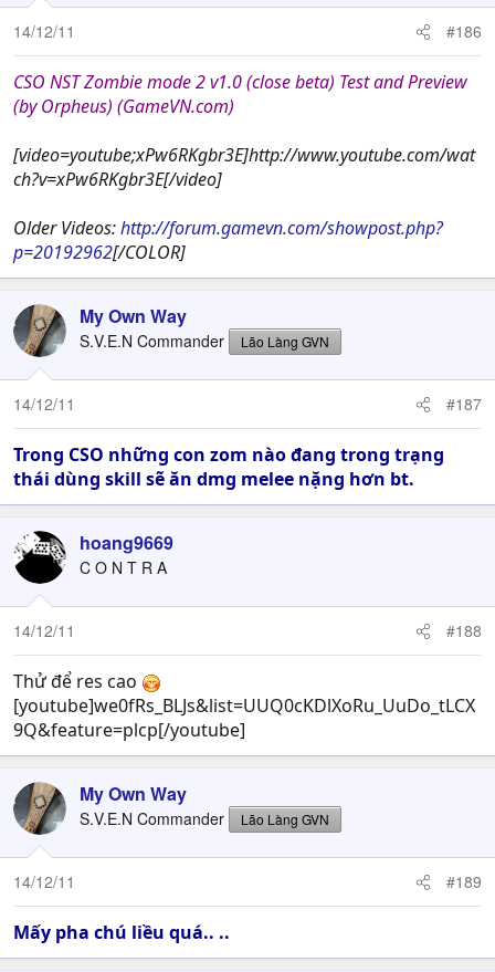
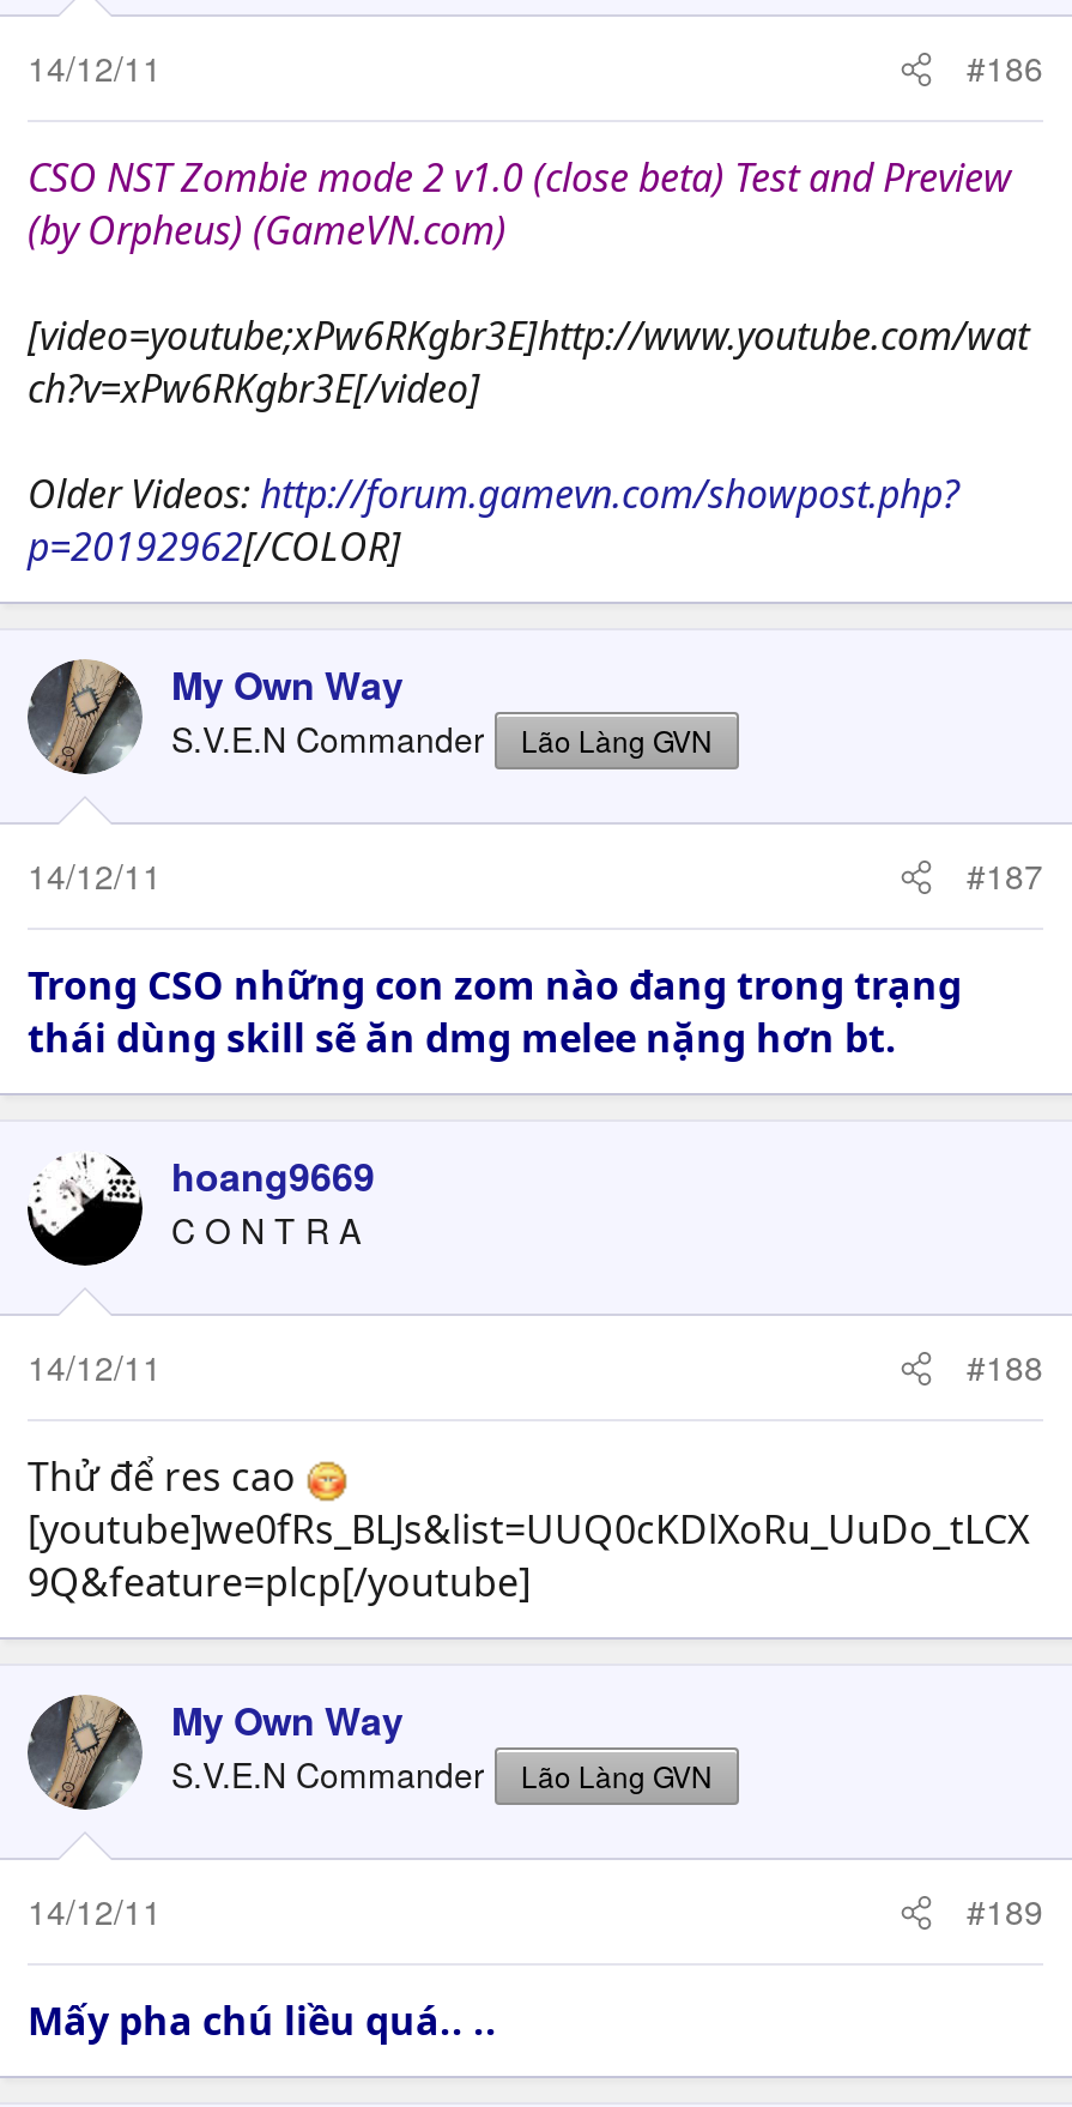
[13,530,66,569] [image] -> [25,1151,145,1239] [image]

